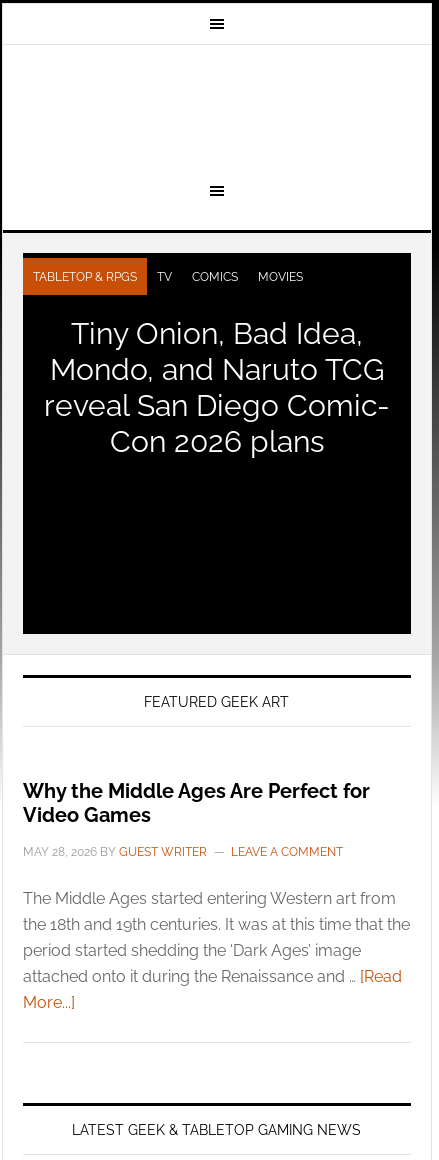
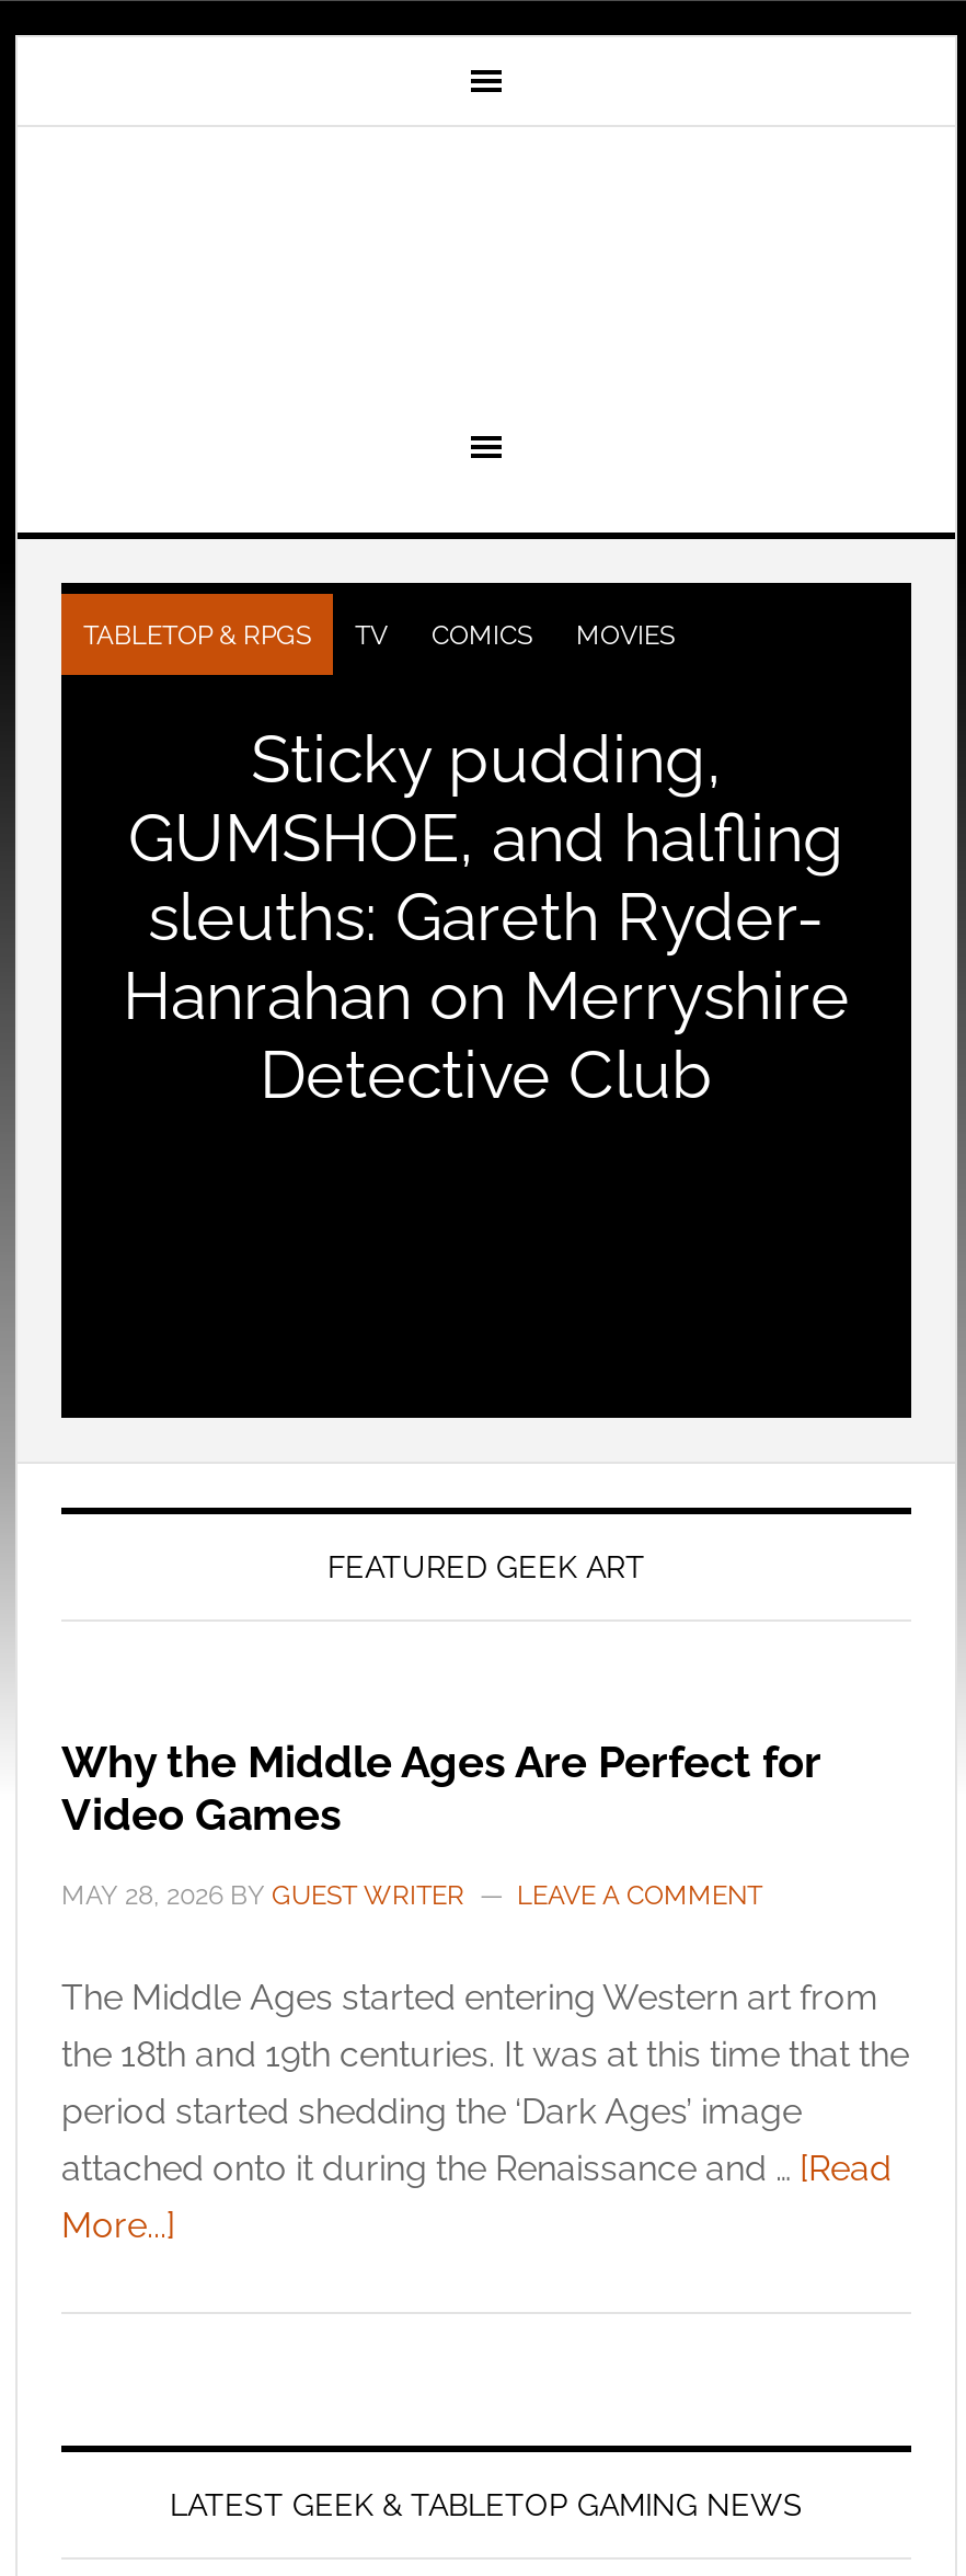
[44,316,390,459] Tiny Onion, Bad Idea, | Mondo, and Naruto TCG | reveal San Diego Comic- | Con 2026 plans -> [123,721,850,1113] Sticky pudding, | GUMSHOE, and halfling | sleuths: Gareth Ryder- | Hanrahan on Merryshire | Detective Club

